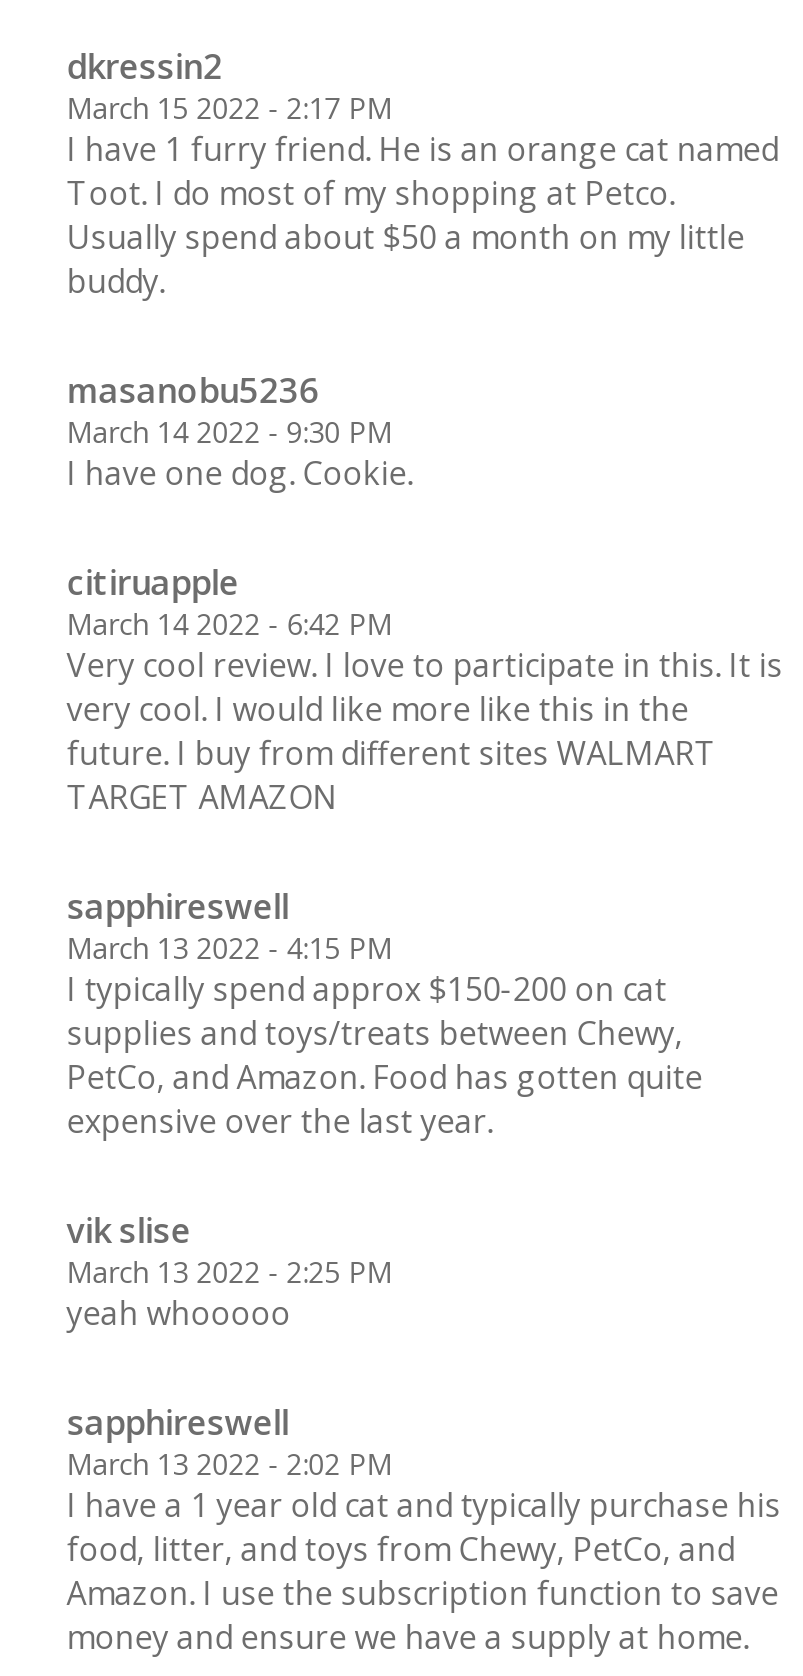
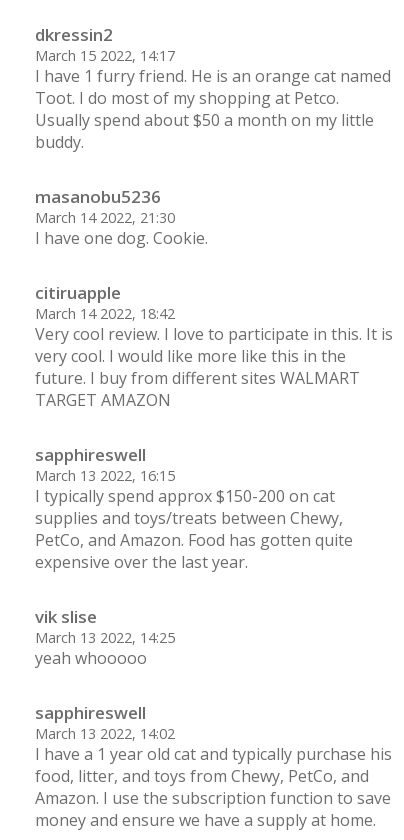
[67,89,393,127] March 15 2022 - 2:17 PM -> [35,46,175,65] March 15 2022, 14:17
[67,413,393,451] March 14 2022 - 9:30 PM -> [35,208,175,227] March 14 2022, 21:30
[67,605,393,643] March 14 2022 - 6:42 PM -> [35,304,175,323] March 14 2022, 18:42
[67,929,393,967] March 13 2022 - 4:15 PM -> [35,466,175,485] March 13 2022, 16:15
[67,1253,393,1291] March 13 2022 - 2:25 PM -> [35,628,175,647] March 13 2022, 14:25
[67,1445,393,1483] March 13 2022 - 2:02 PM -> [35,724,175,743] March 13 2022, 14:02

